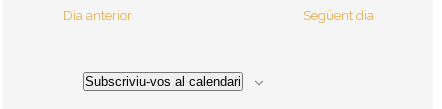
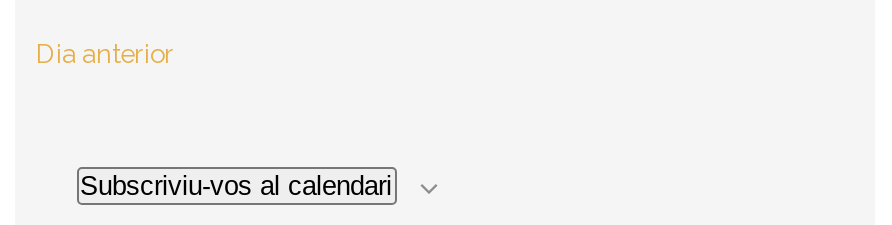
[302,8,373,23] Següent dia -> none

